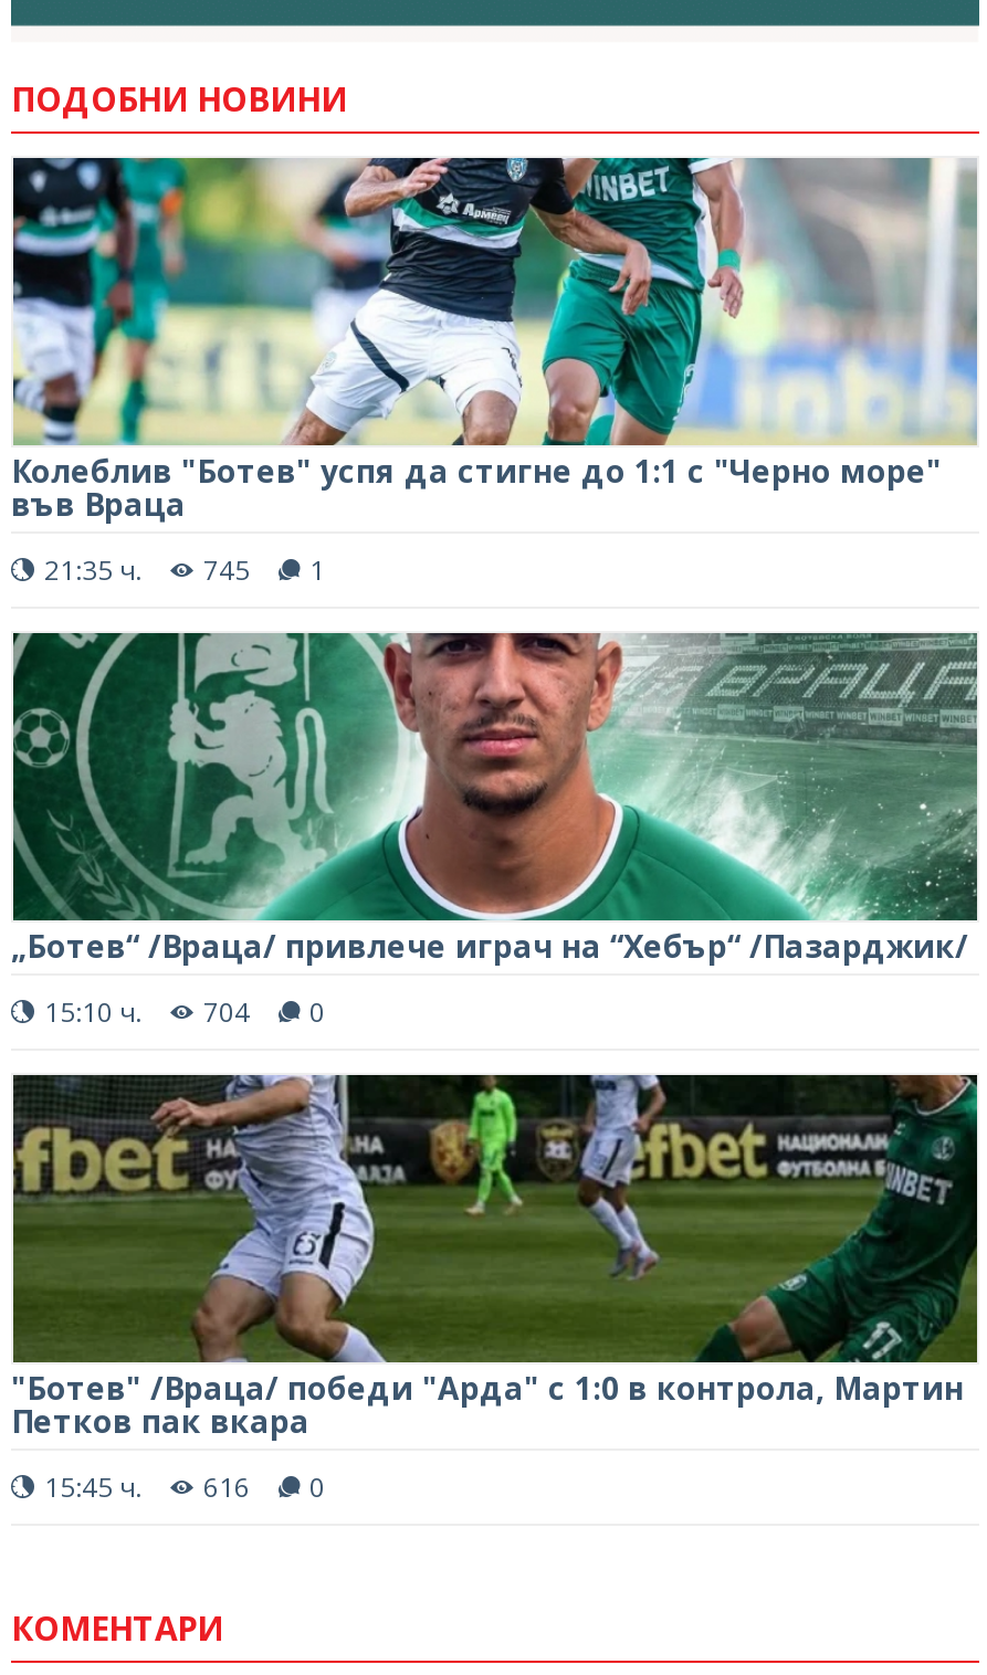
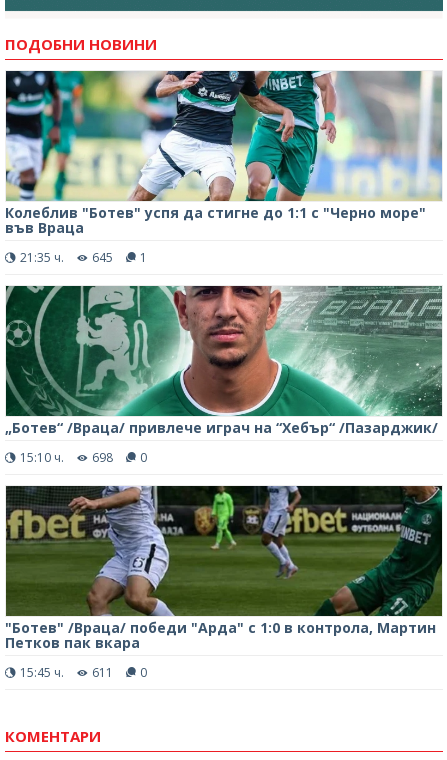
[44,550,325,588] 21:35 ч. 745 1 -> [20,249,147,266] 21:35 ч. 645 1
[44,992,325,1030] 15:10 ч. 704 0 -> [20,449,147,466] 15:10 ч. 698 0
[44,1467,325,1505] 15:45 ч. 616 0 -> [20,664,147,681] 15:45 ч. 611 0

